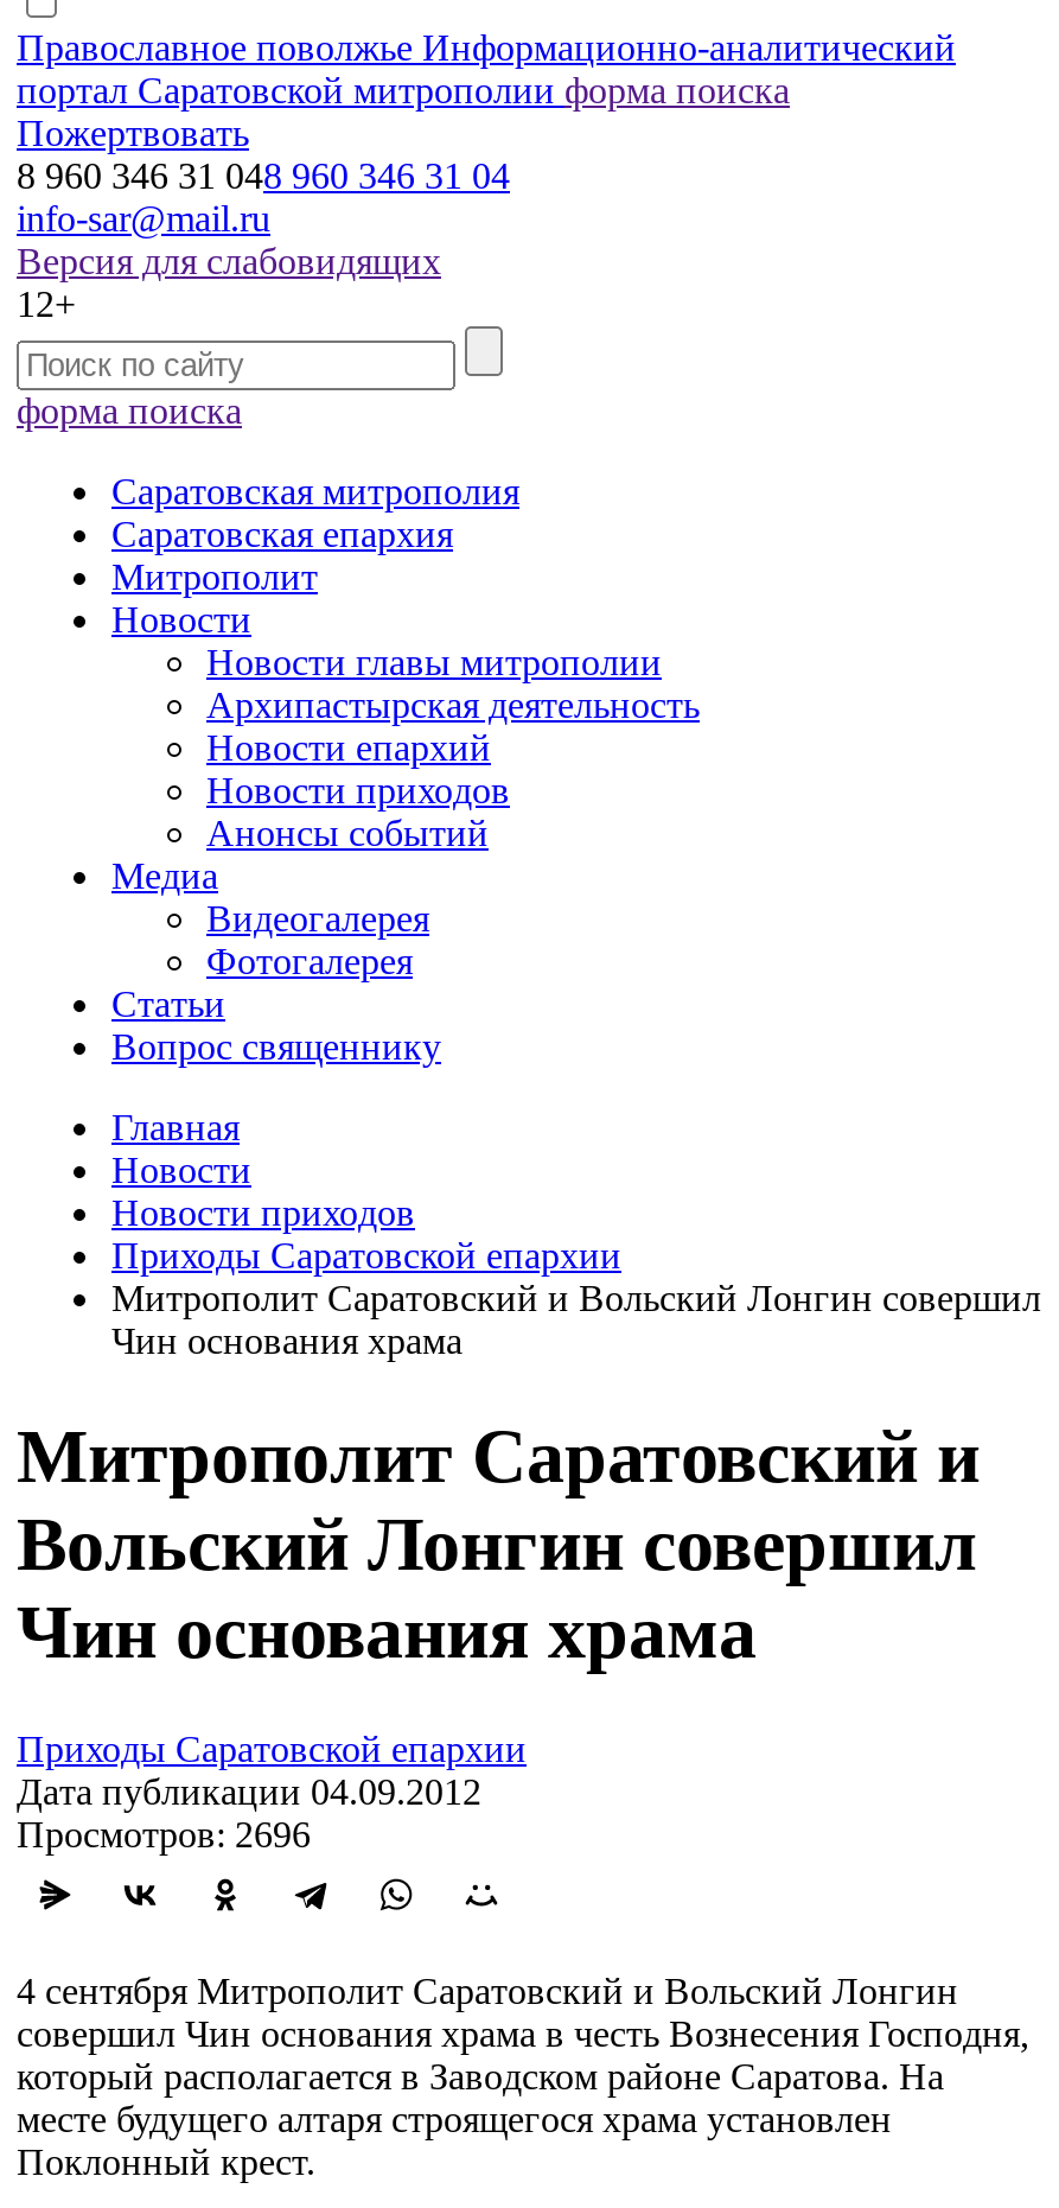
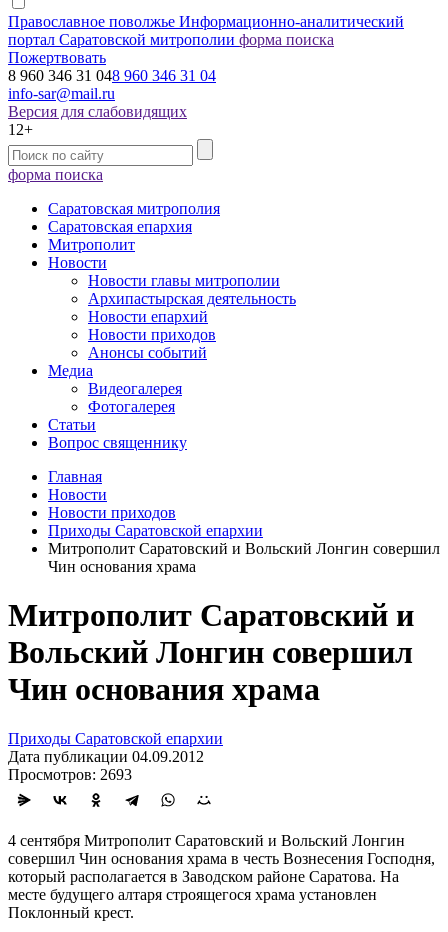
[17,1814,311,1854] Просмотров: 2696 -> [8,766,132,783] Просмотров: 2693

